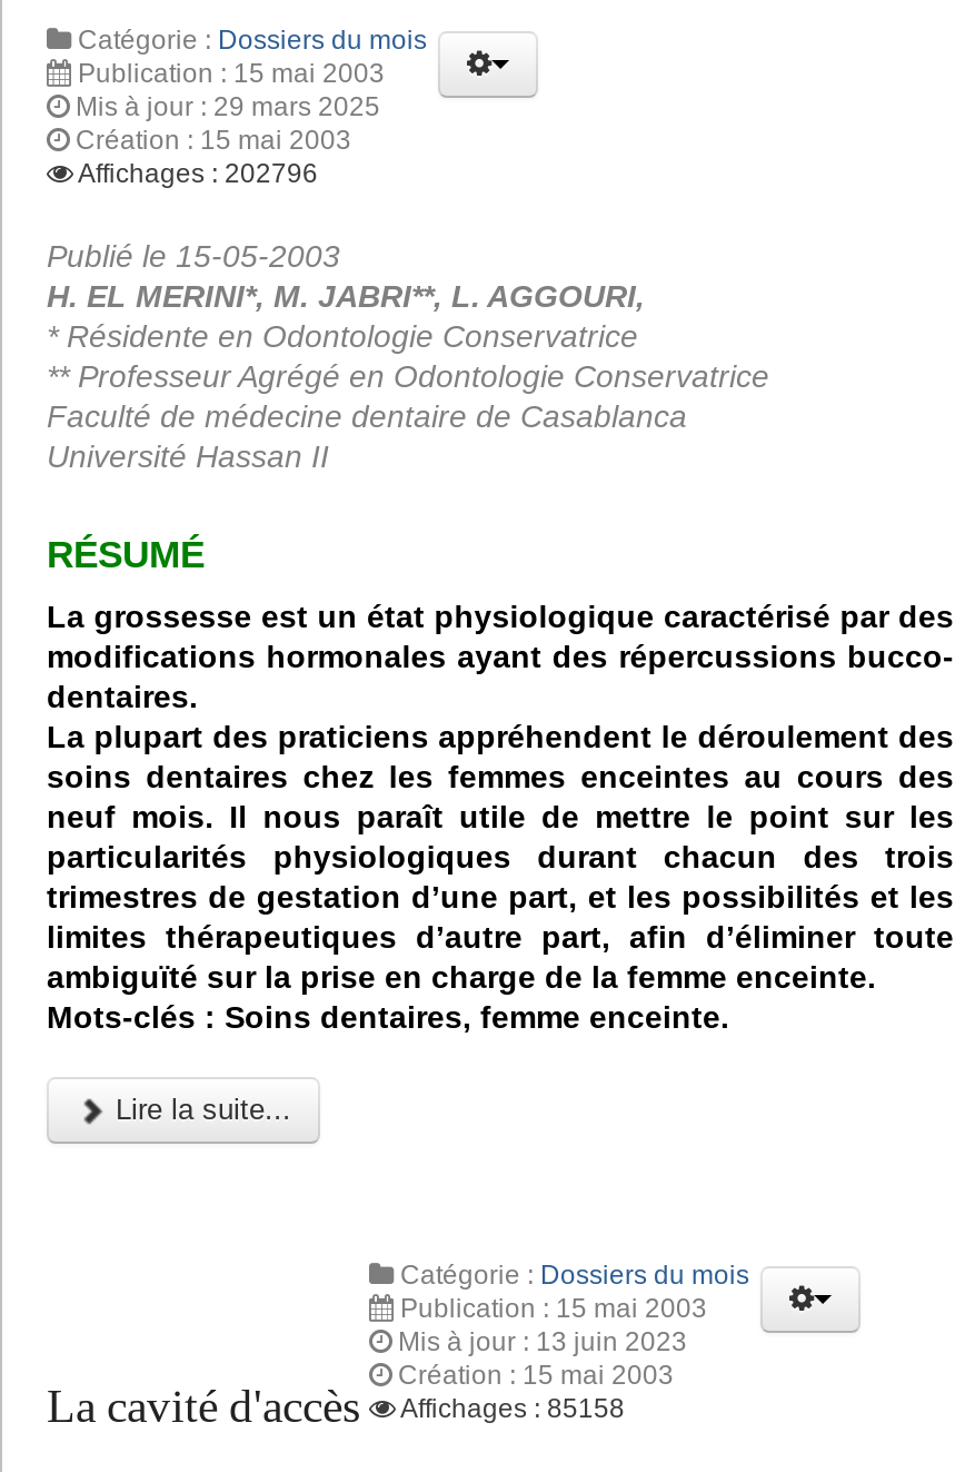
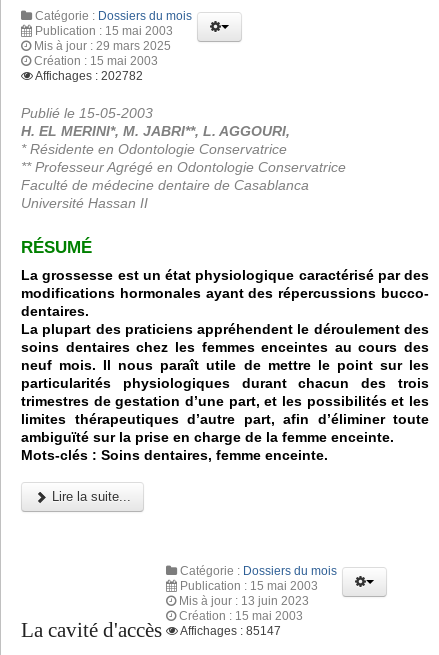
[78,157,318,188] Affichages : 202796 -> [35,69,143,83] Affichages : 202782
[47,1381,625,1434] La cavité d'accès Affichages : 85158 -> [21,618,281,642] La cavité d'accès Affichages : 85147

